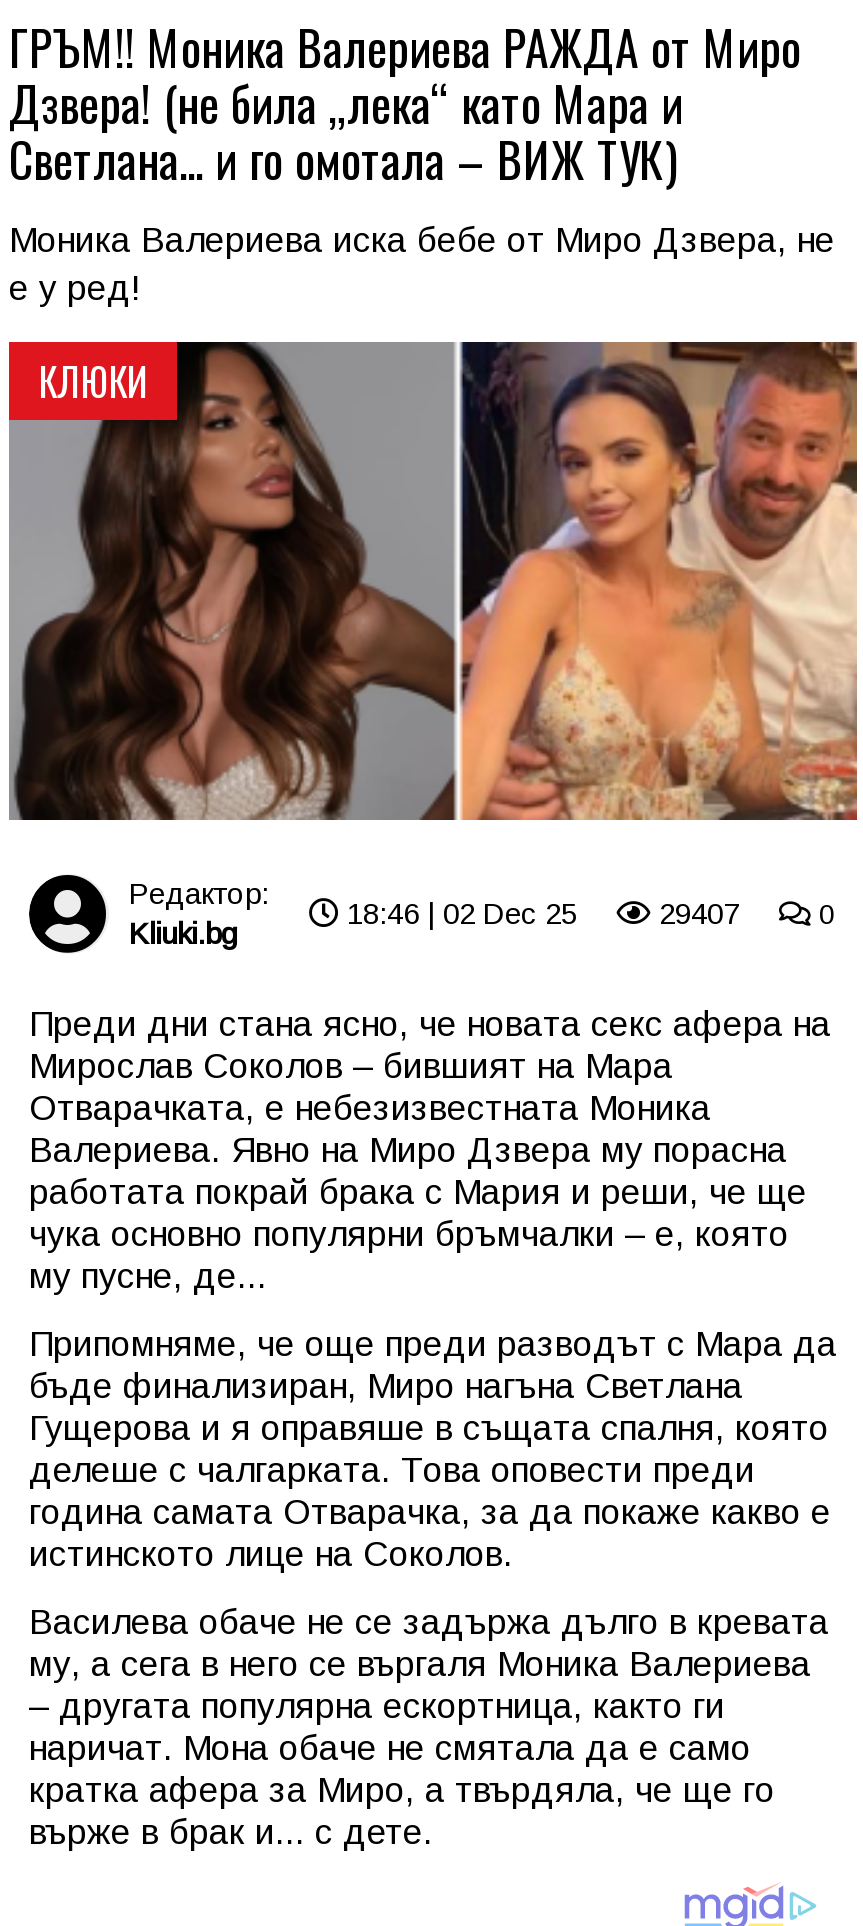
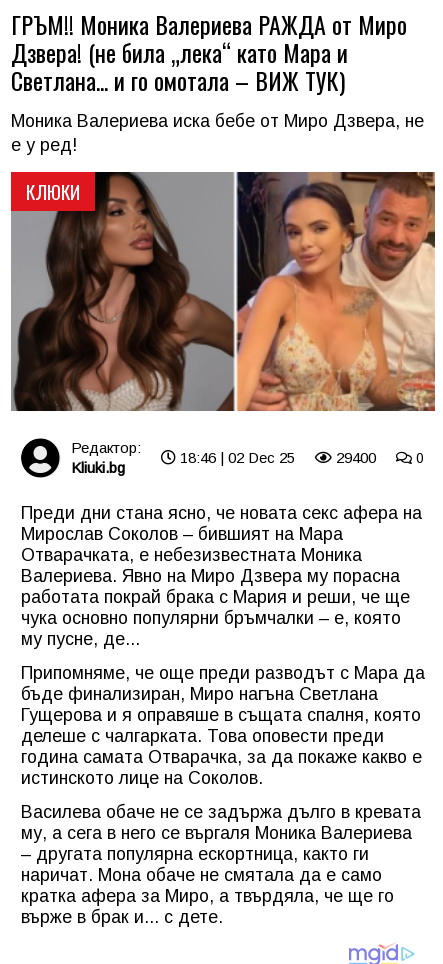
[651,896,739,930] 29407 -> [332,449,376,466] 29400

